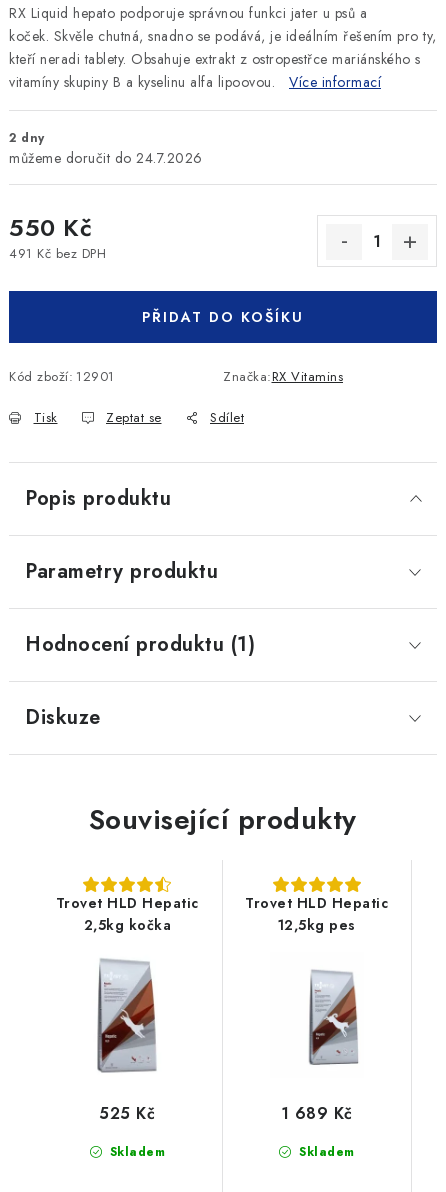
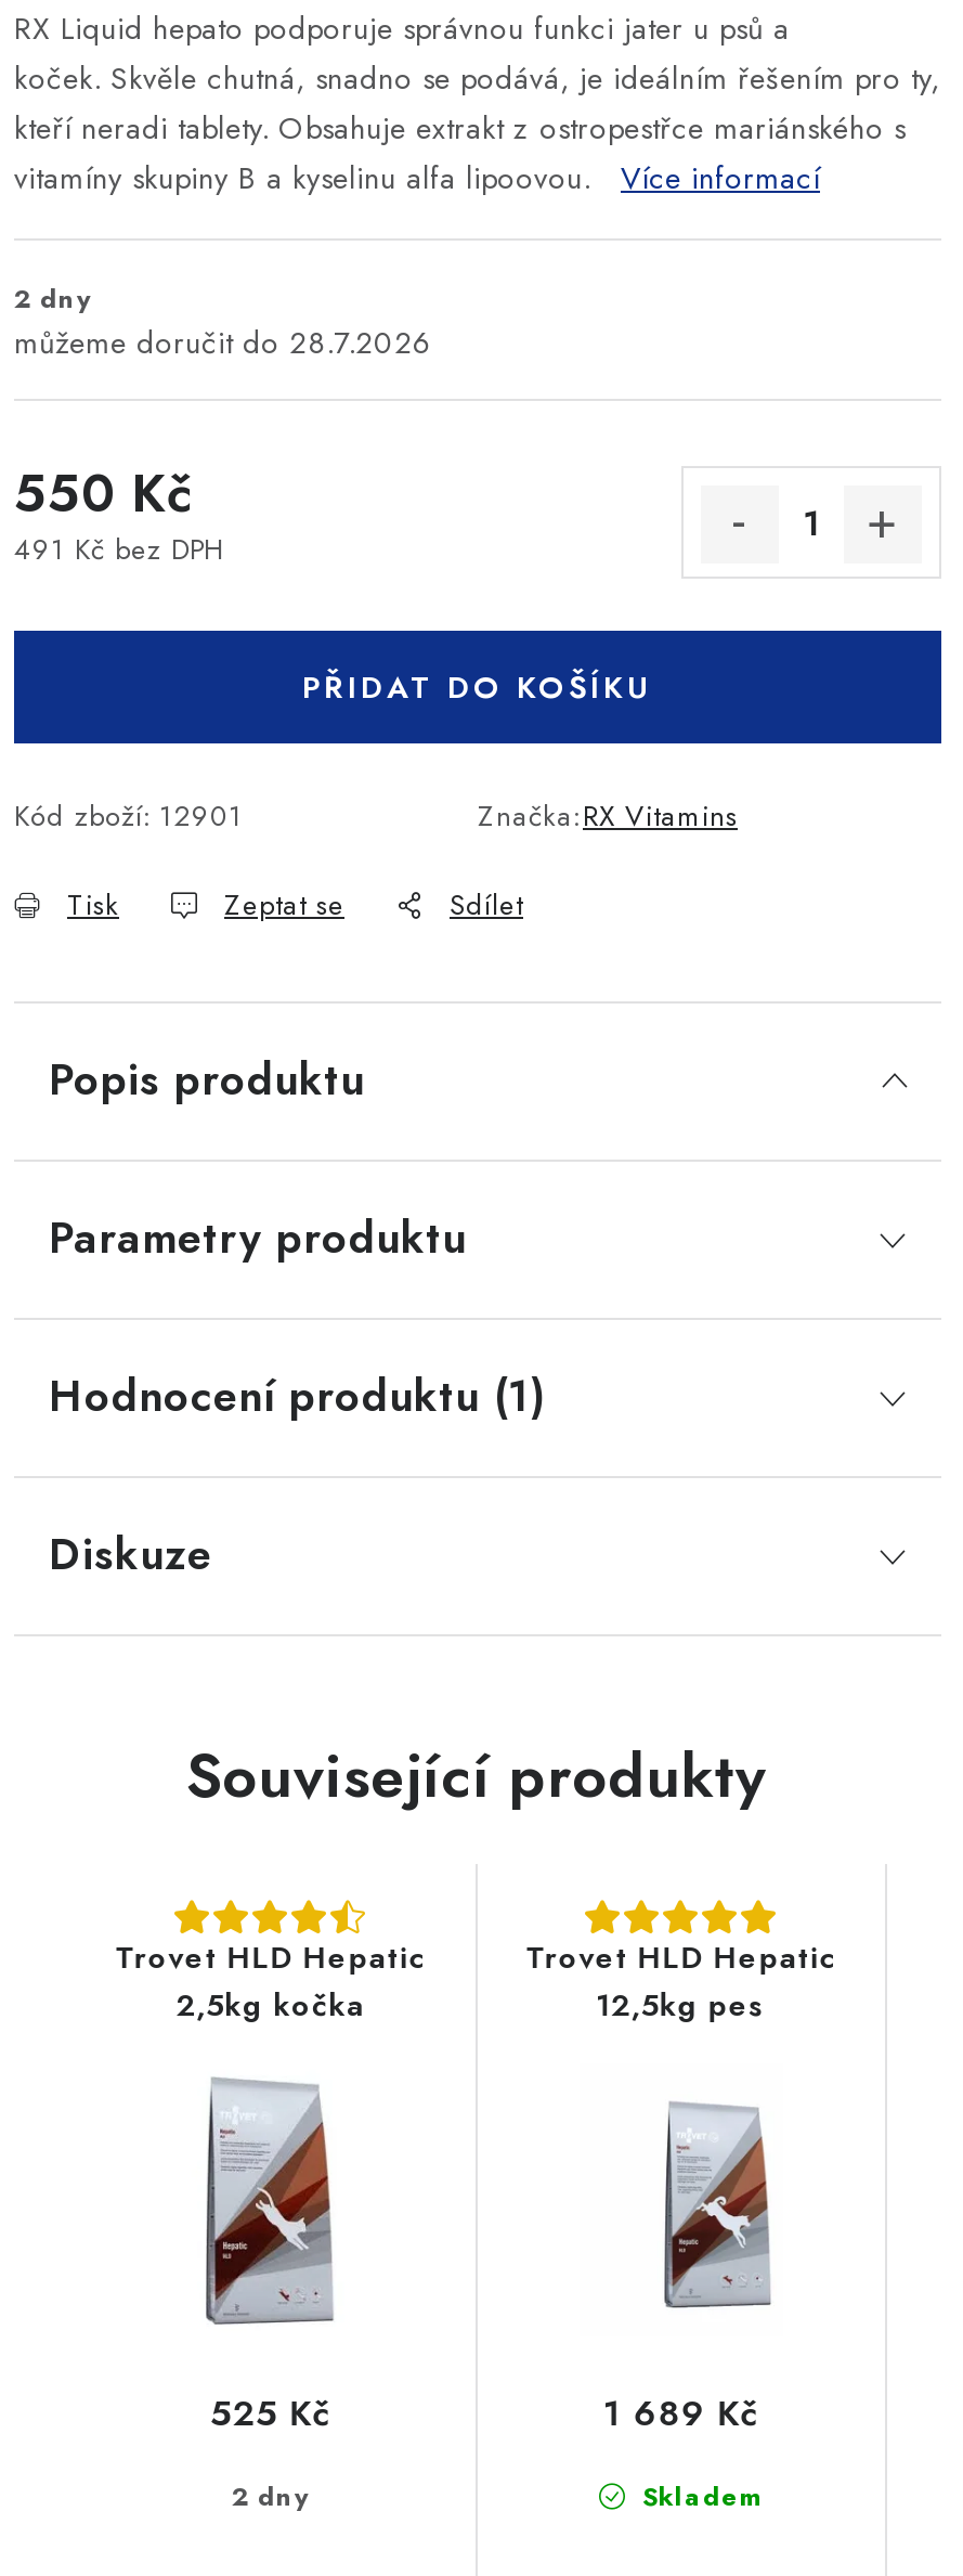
[136,148,202,168] 24.7.2026 -> [289,321,433,364] 28.7.2026
[105,1143,165,1161] Skladem -> [232,2478,309,2517] 2 dny

